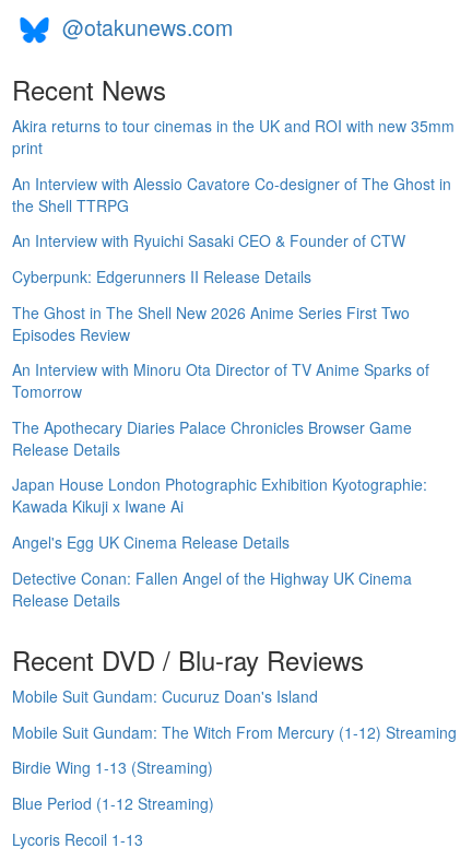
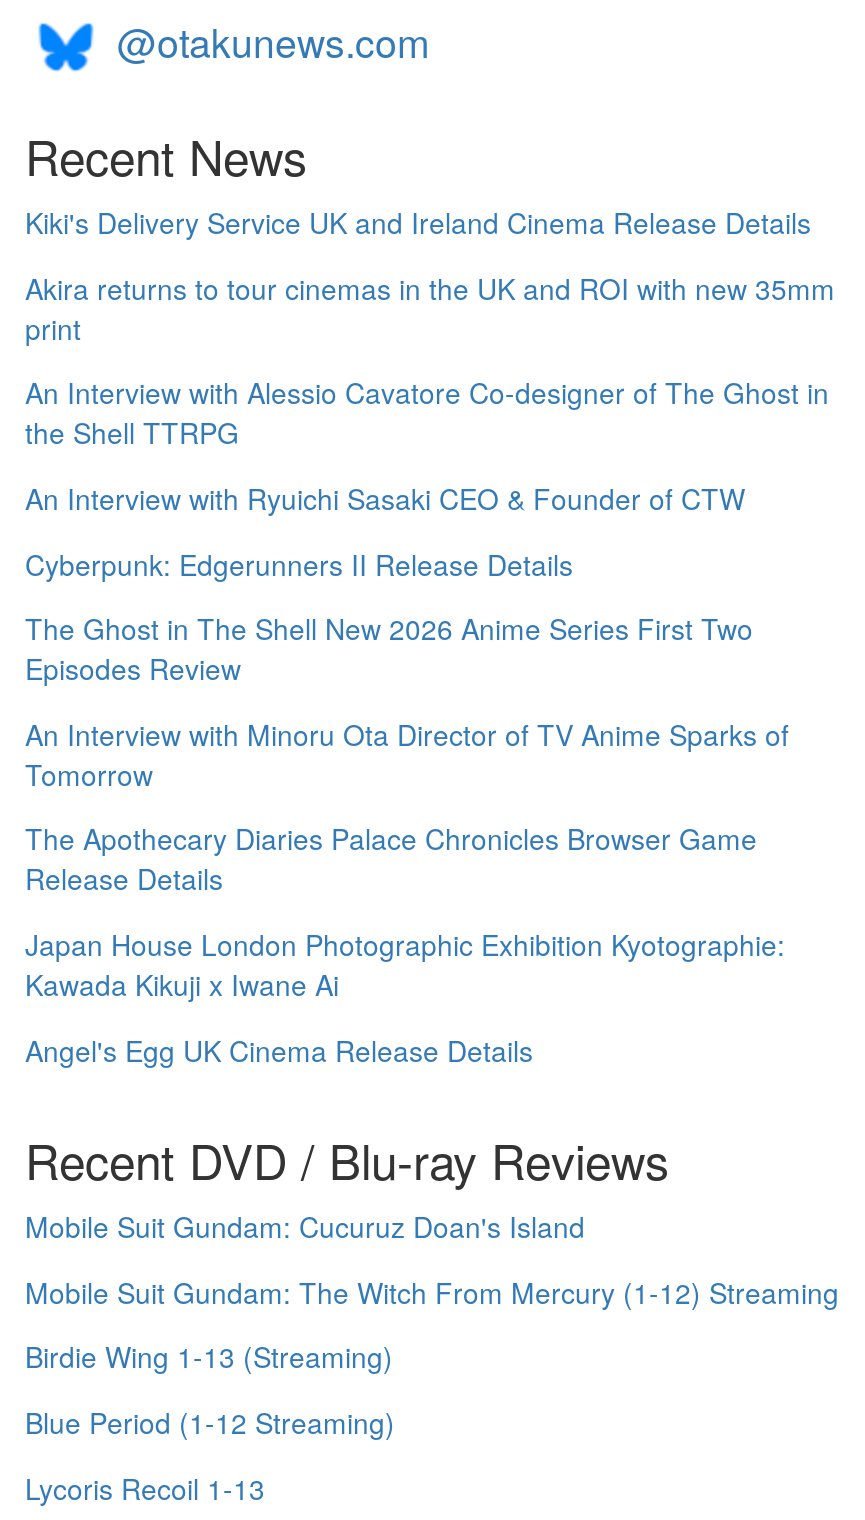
none -> [25,202,811,242] Kiki's Delivery Service UK and Ireland Cinema Release Details
moved [12,115,455,553] -> [25,268,835,1069]: Akira returns to tour cinemas in the UK and ROI with new 35mm | print | An Interview with Alessio Cavatore Co-designer of The Ghost in | ... | Kawada Kikuji x Iwane Ai | Angel's Egg UK Cinema Release Details
[12,567,412,610] Detective Conan: Fallen Angel of the Highway UK Cinema | Release Details -> none

